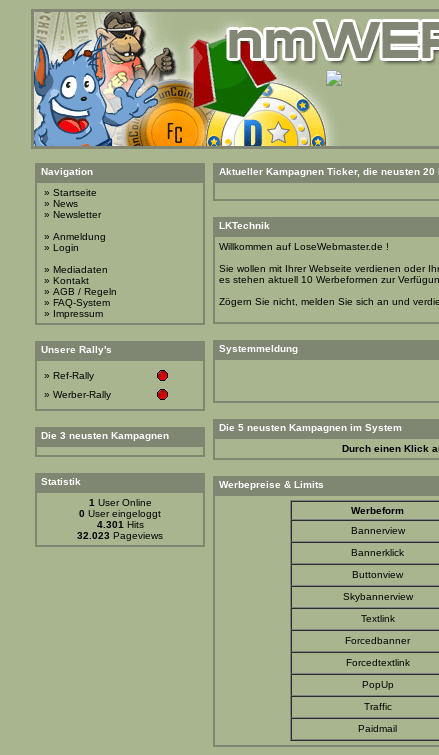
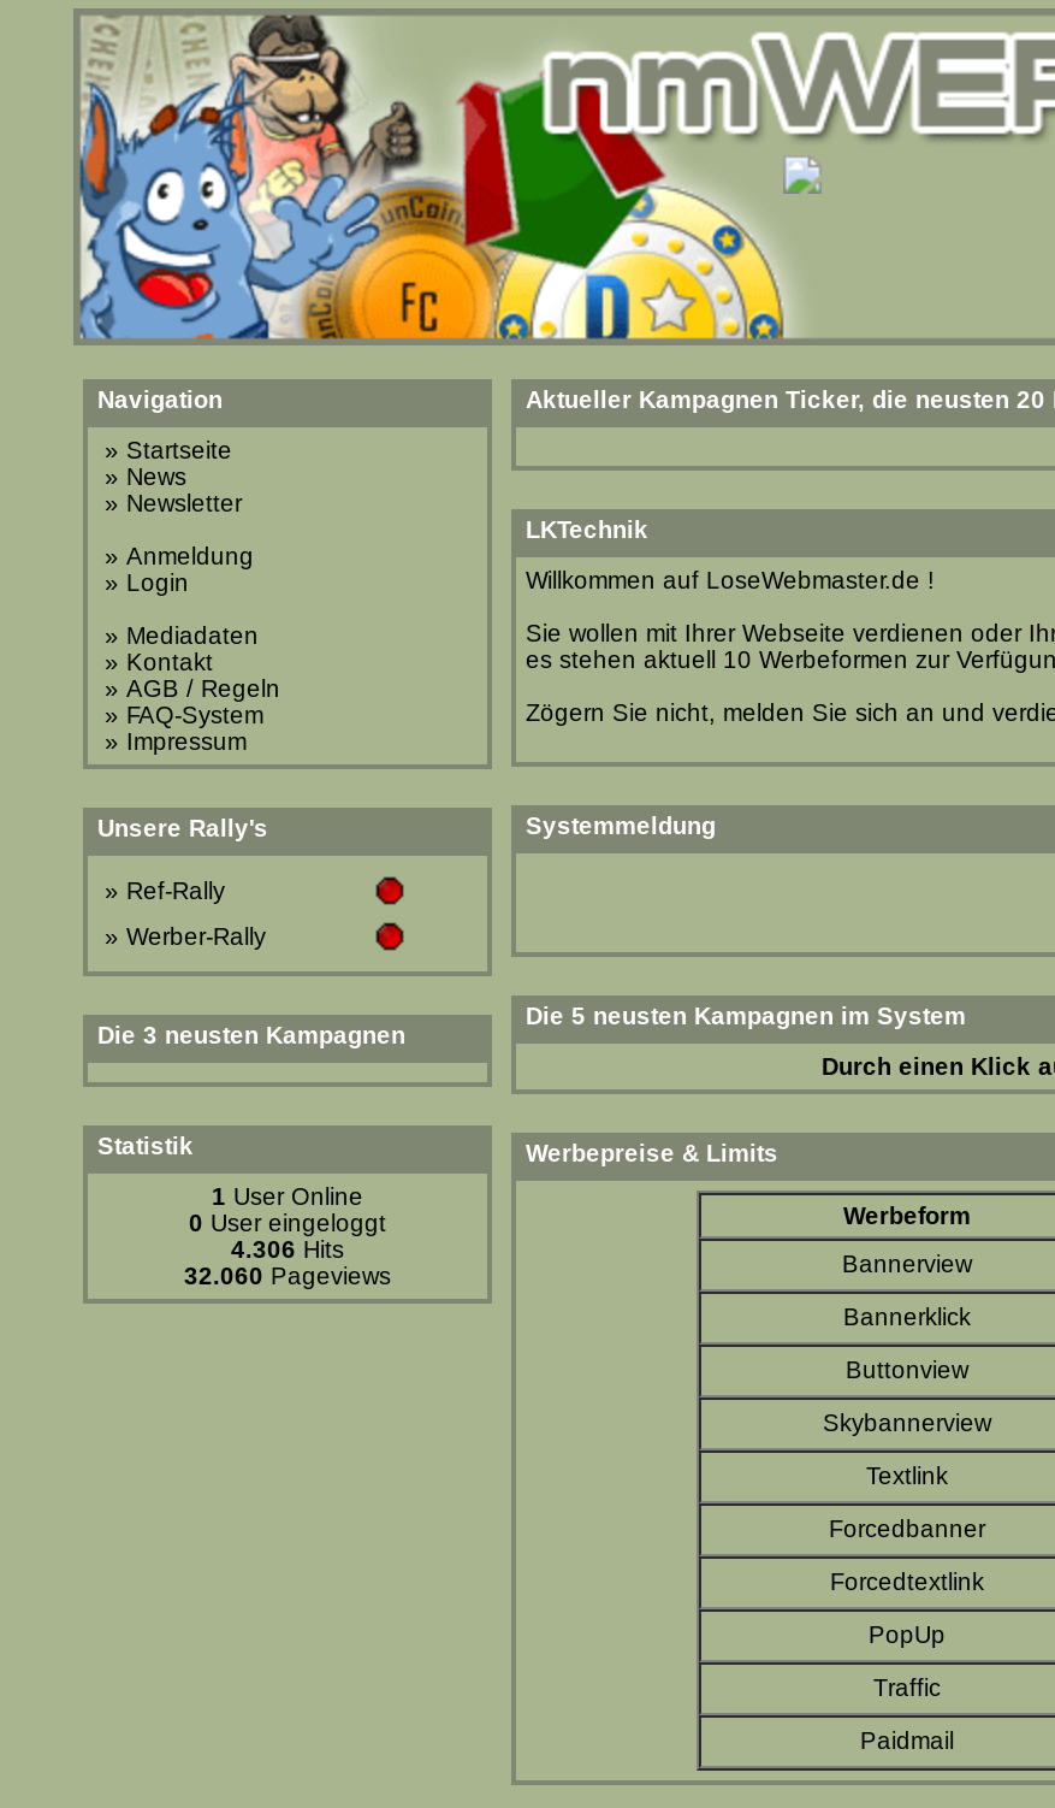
[96,519,143,530] 4.301 Hits -> [231,1236,344,1263] 4.306 Hits
[77,530,163,541] 32.023 Pageviews -> [184,1263,391,1289] 32.060 Pageviews

